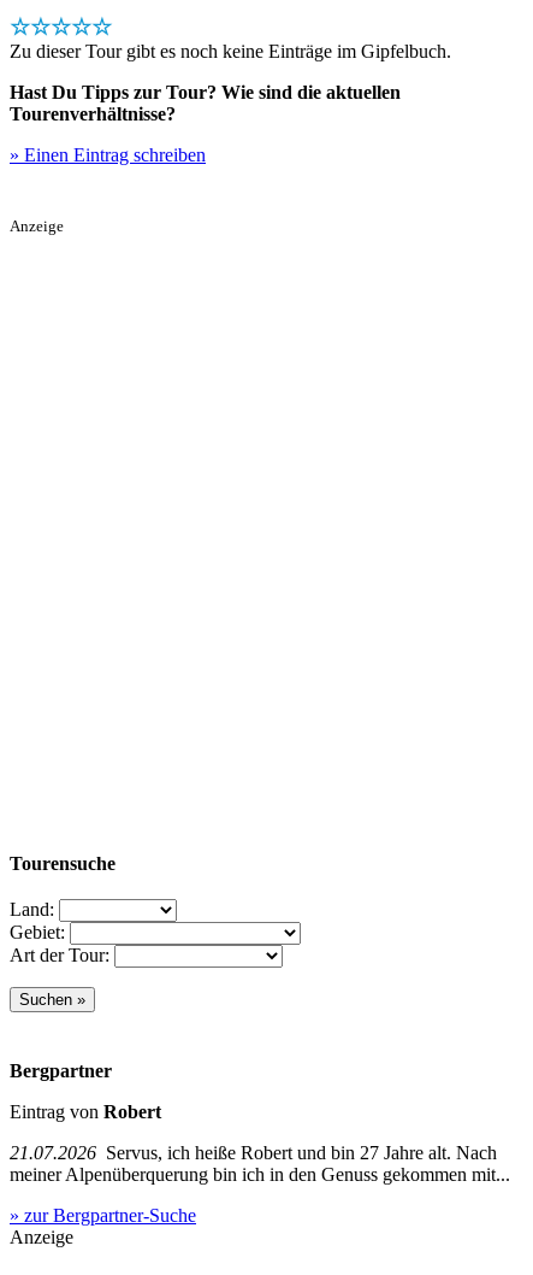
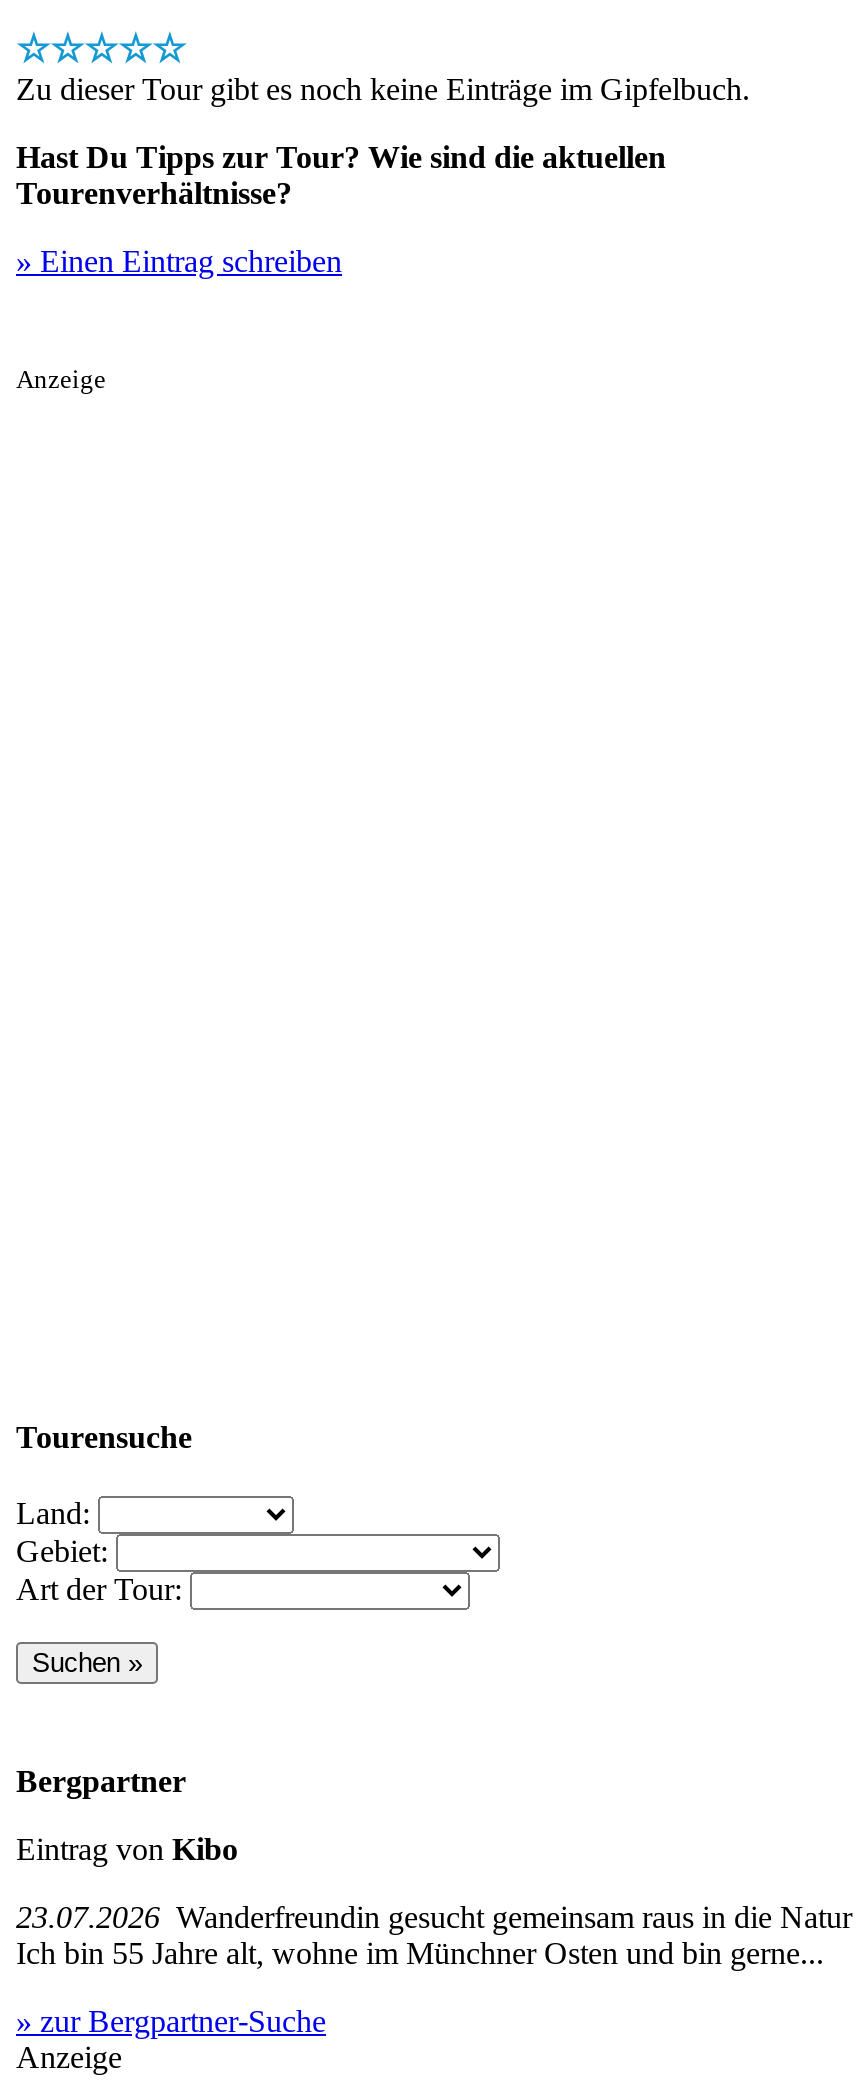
[10,1101,161,1122] Eintrag von Robert -> [16,1832,238,1866] Eintrag von Kibo
[10,1142,510,1184] 21.07.2026 Servus, ich heiße Robert und bin 27 Jahre alt. Nach | meiner Alpenüberquerung bin ich in den Genuss gekommen mit... -> [16,1900,852,1970] 23.07.2026 Wanderfreundin gesucht gemeinsam raus in die Natur | Ich bin 55 Jahre alt, wohne im Münchner Osten und bin gerne...

